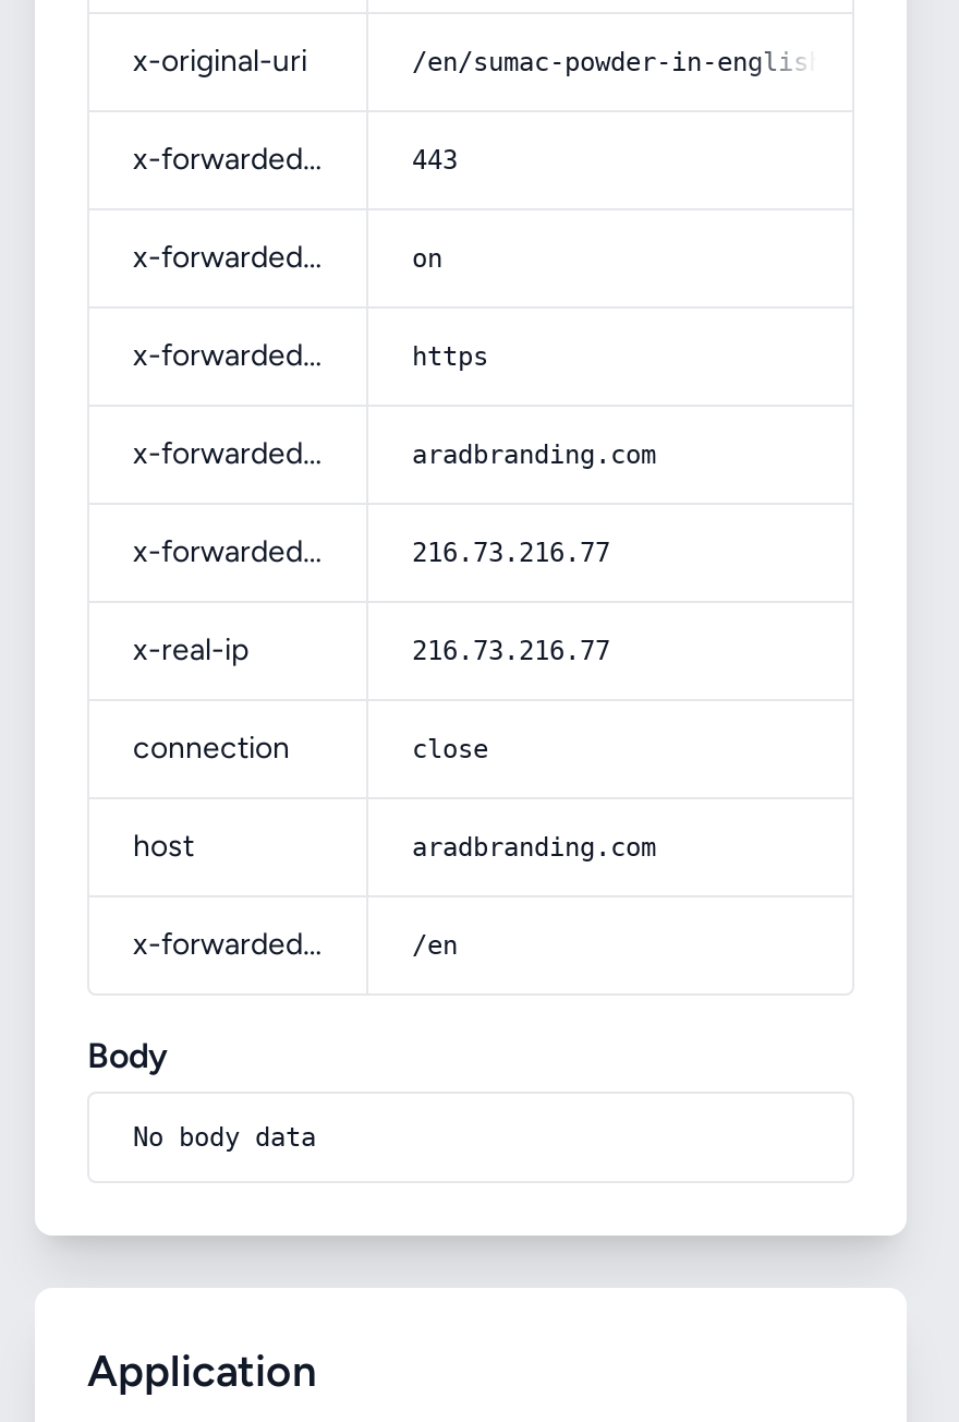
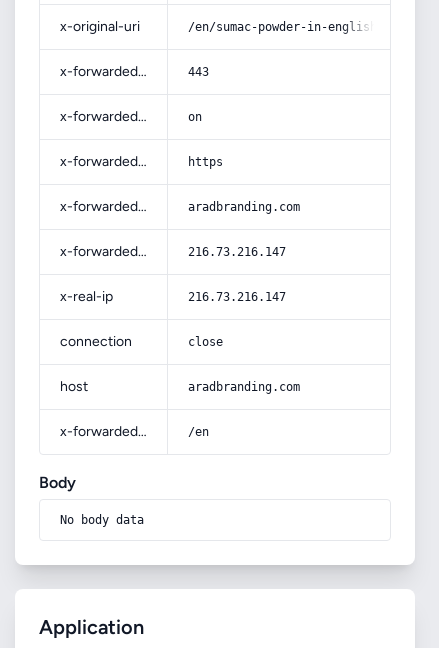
[412,538,610,568] 216.73.216.77 -> [188,245,286,259] 216.73.216.147
[412,636,610,666] 216.73.216.77 -> [188,290,286,304] 216.73.216.147

